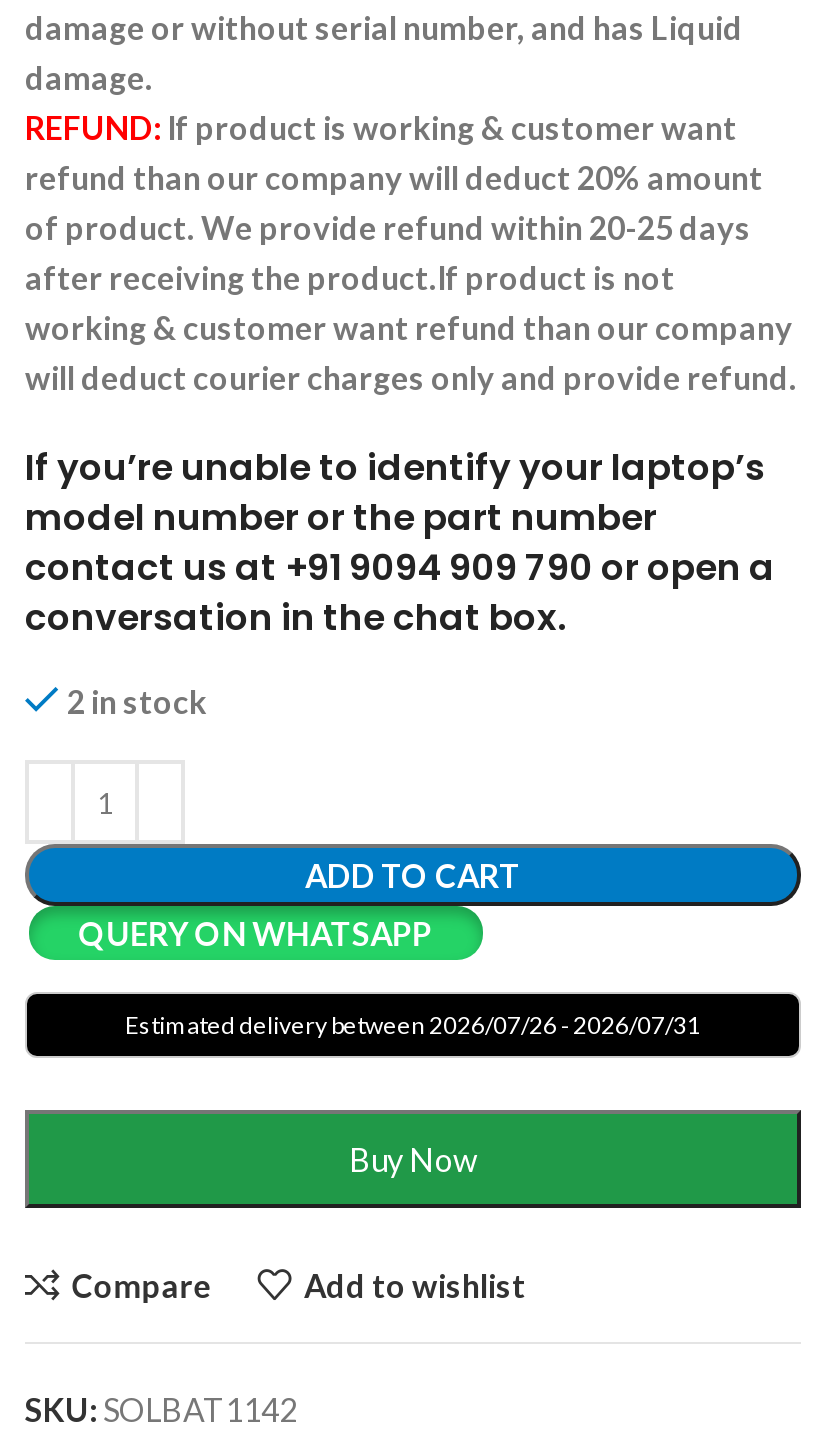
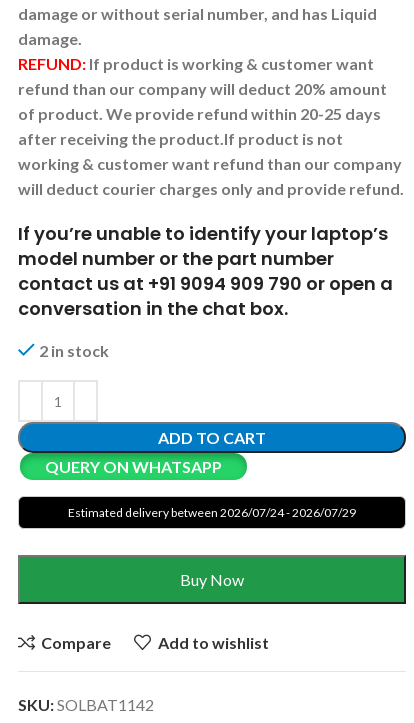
[125,1011,701,1041] Estimated delivery between 2026/07/26 - 2026/07/31 -> [68,505,356,520] Estimated delivery between 2026/07/24 - 2026/07/29

